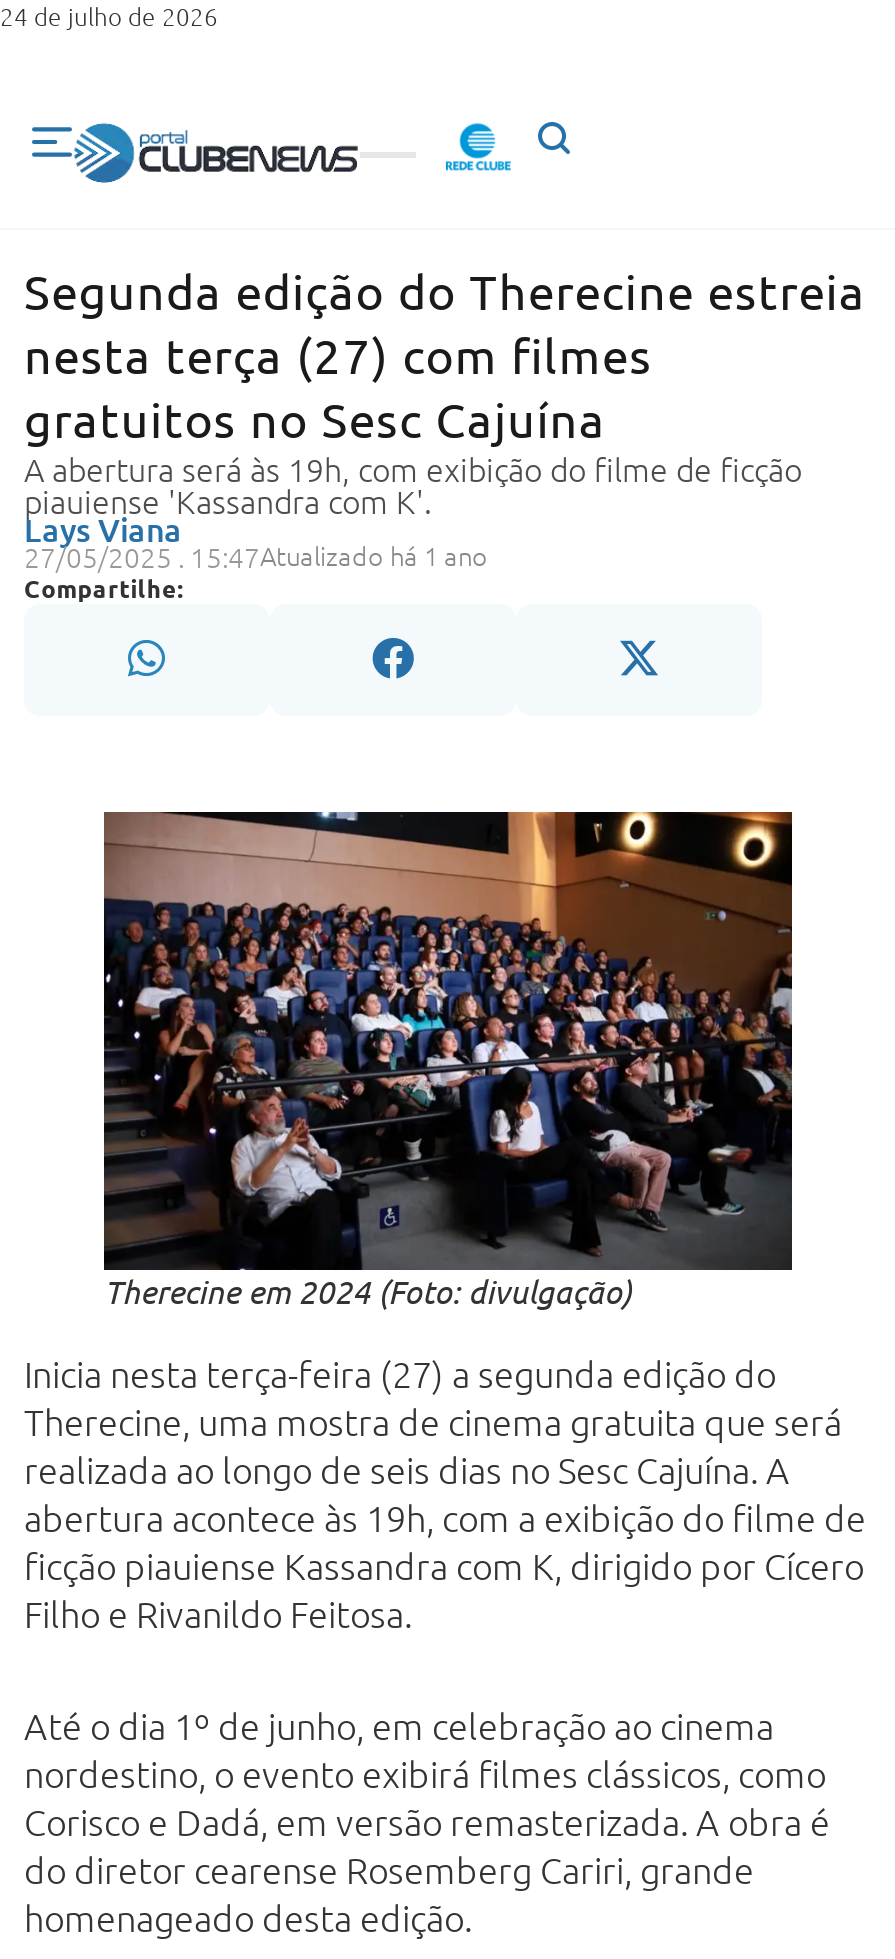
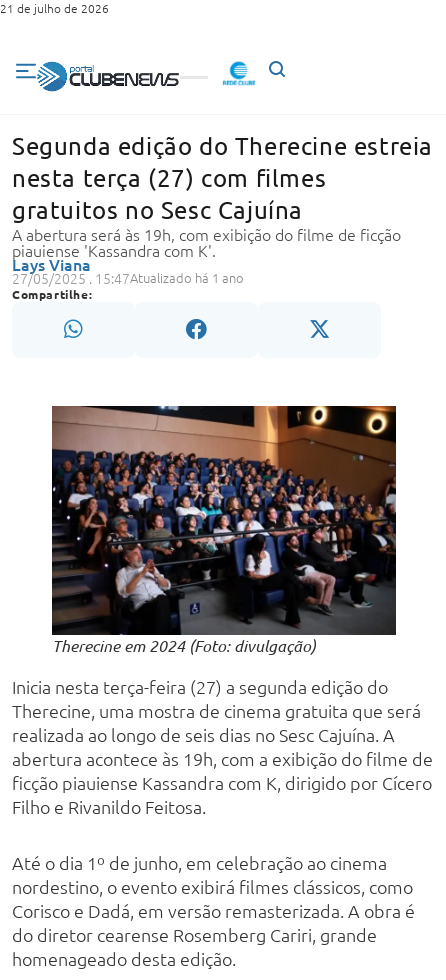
[0,0,218,32] 24 de julho de 2026 -> [0,0,109,16] 21 de julho de 2026

